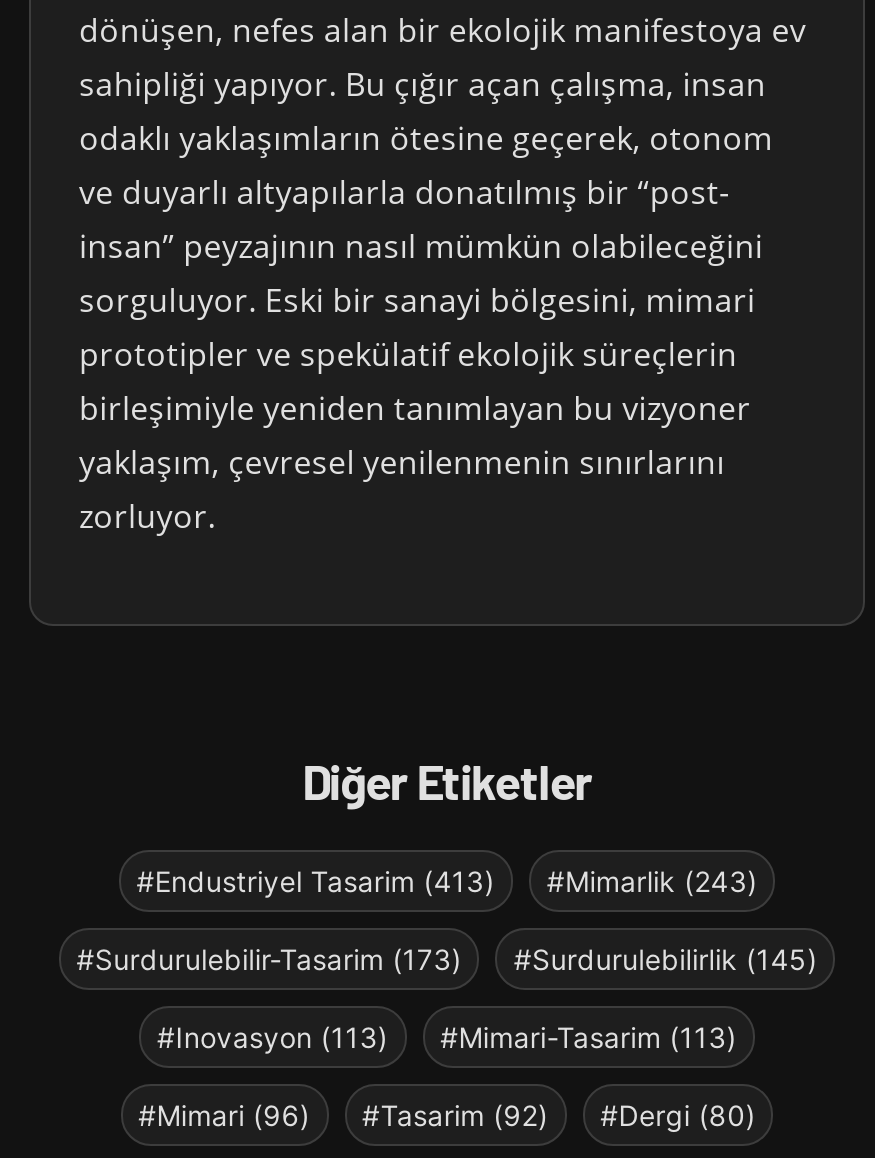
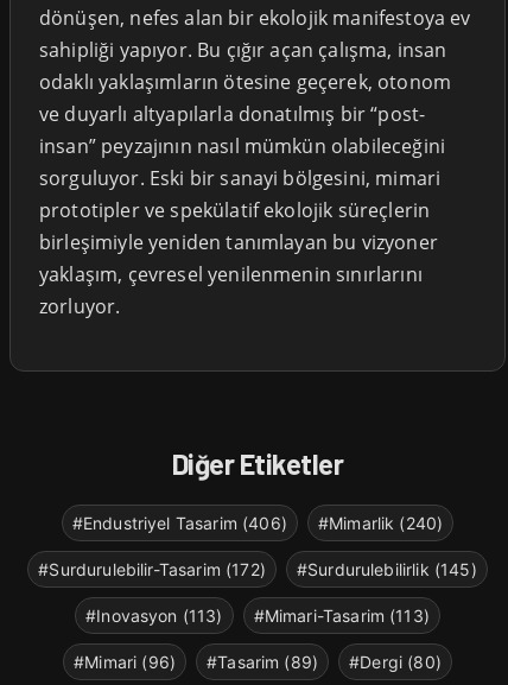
[136,864,495,898] #Endustriyel Tasarim (413) -> [72,513,287,533] #Endustriyel Tasarim (406)
[547,864,758,898] #Mimarlik (243) -> [318,513,443,533] #Mimarlik (240)
[77,942,462,976] #Surdurulebilir-Tasarim (173) -> [38,559,266,579] #Surdurulebilir-Tasarim (172)
[138,1098,756,1132] #Mimari (96) #Tasarim (92) #Dergi (80) -> [74,652,441,672] #Mimari (96) #Tasarim (89) #Dergi (80)

